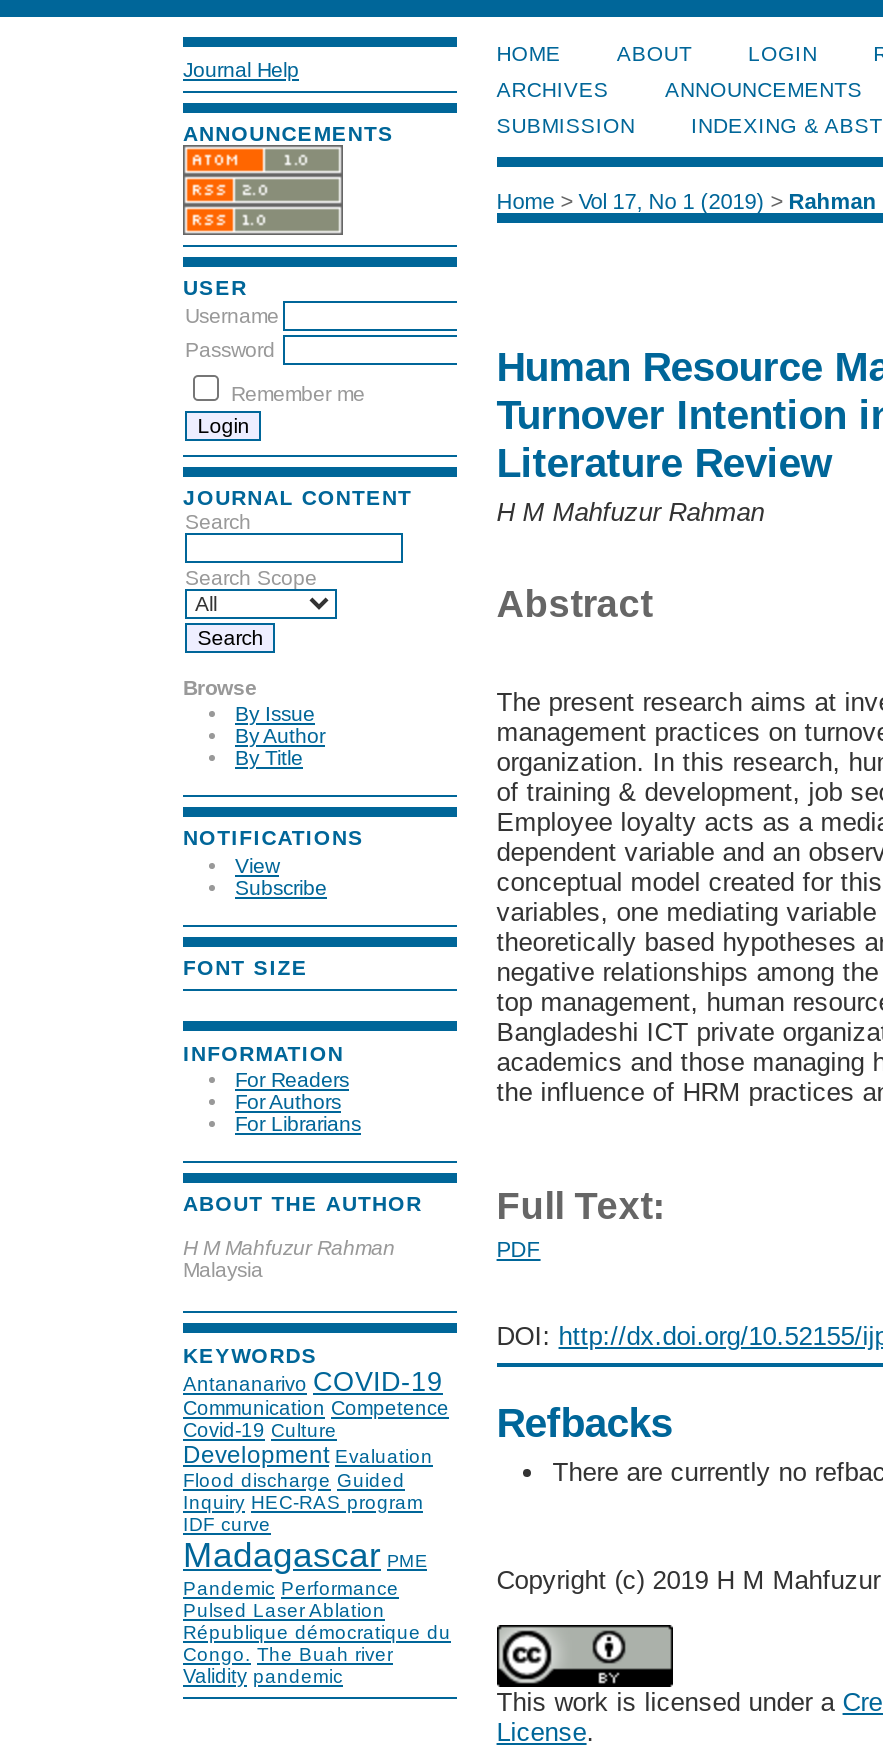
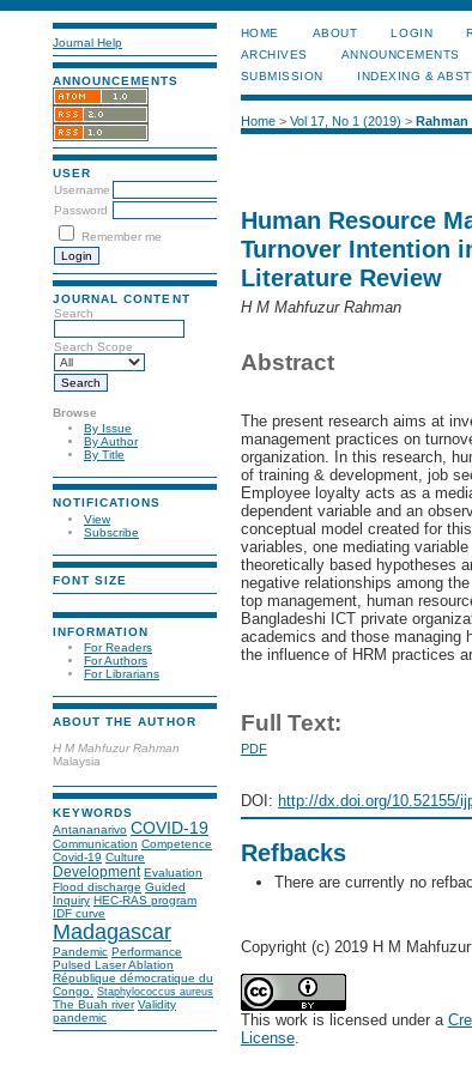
[183,1534,427,1574] Madagascar PME -> [53,919,171,943] Madagascar
[183,1642,393,1686] Congo. The Buah river | Validity pandemic -> [53,984,213,1023] Congo. Staphylococcus aureus | The Buah river Validity | pandemic

